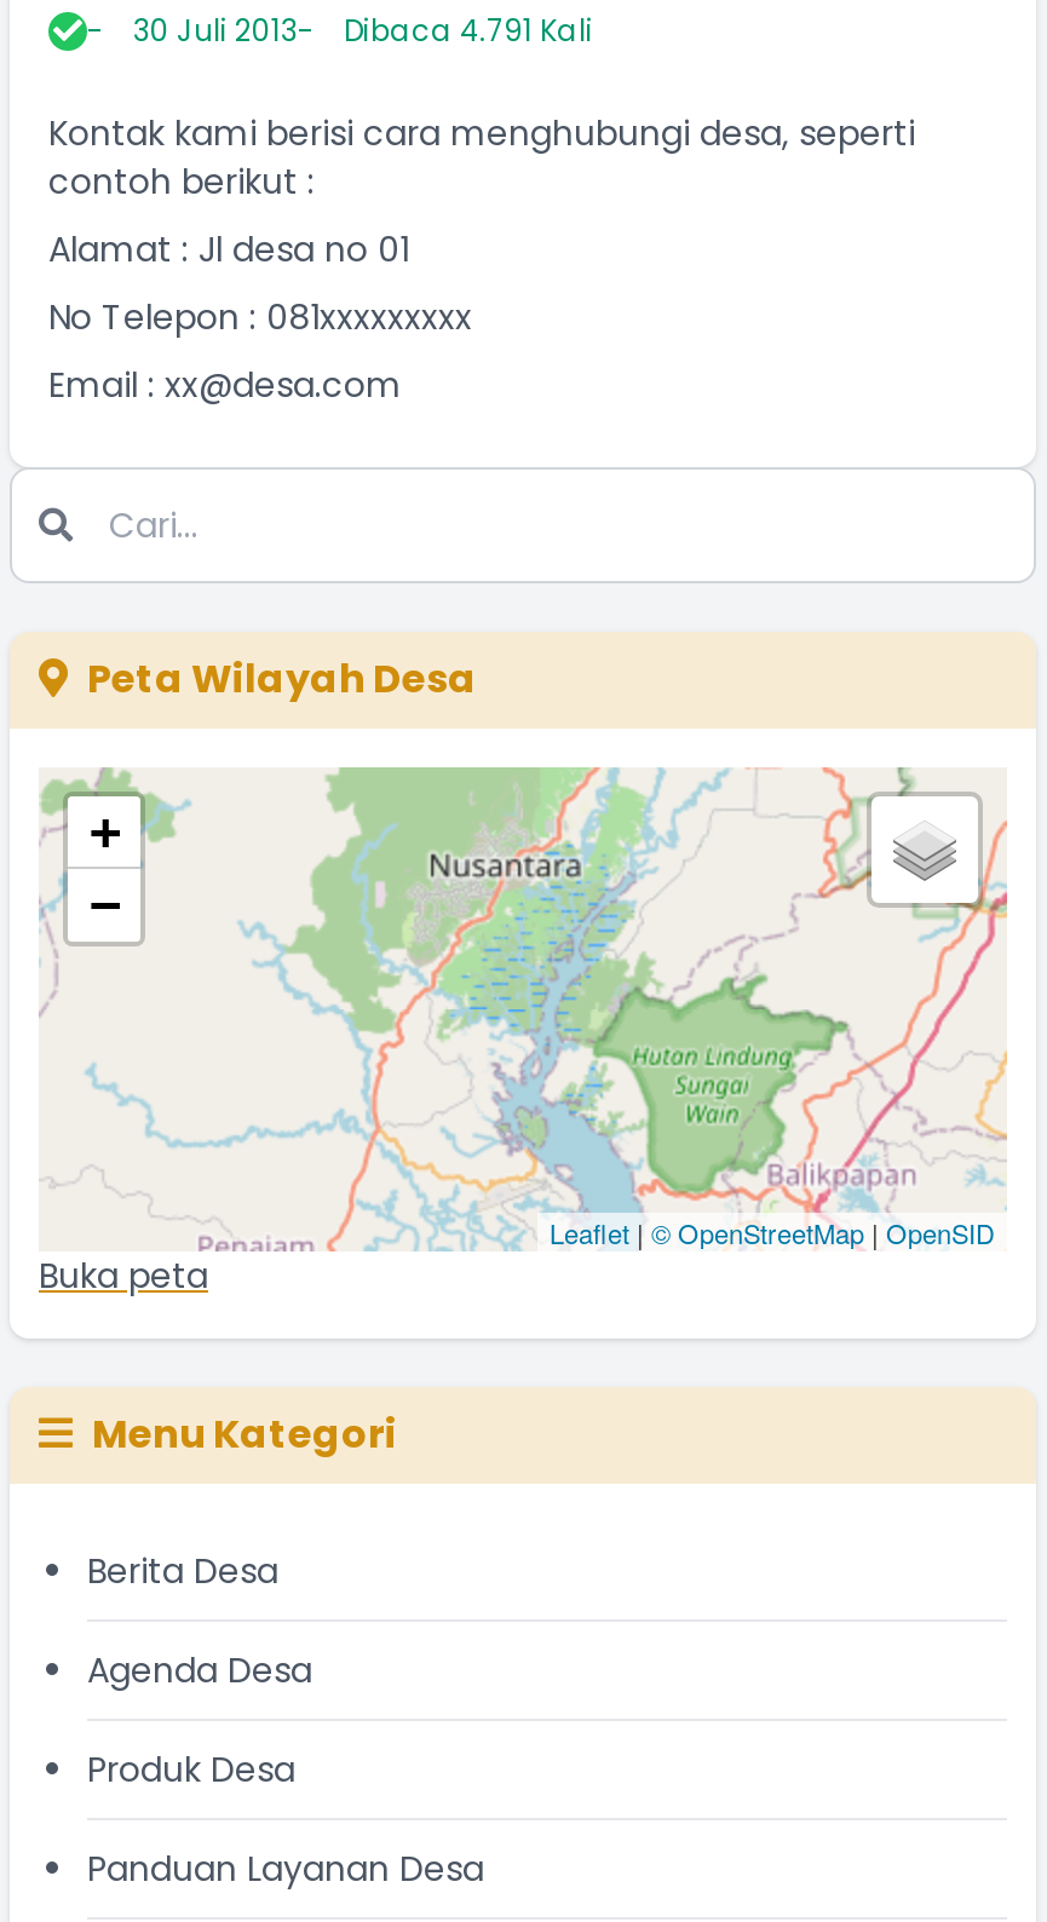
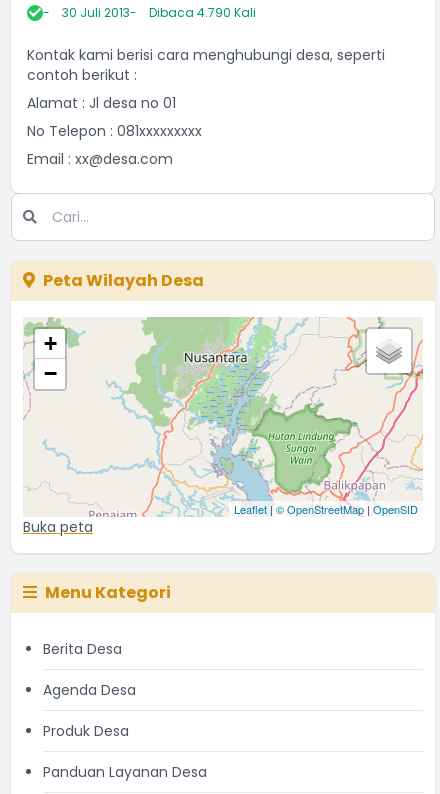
[133,10,593,51] 30 Juli 2013 Dibaca 4.791 Kali -> [62,4,256,21] 30 Juli 2013 Dibaca 4.790 Kali

